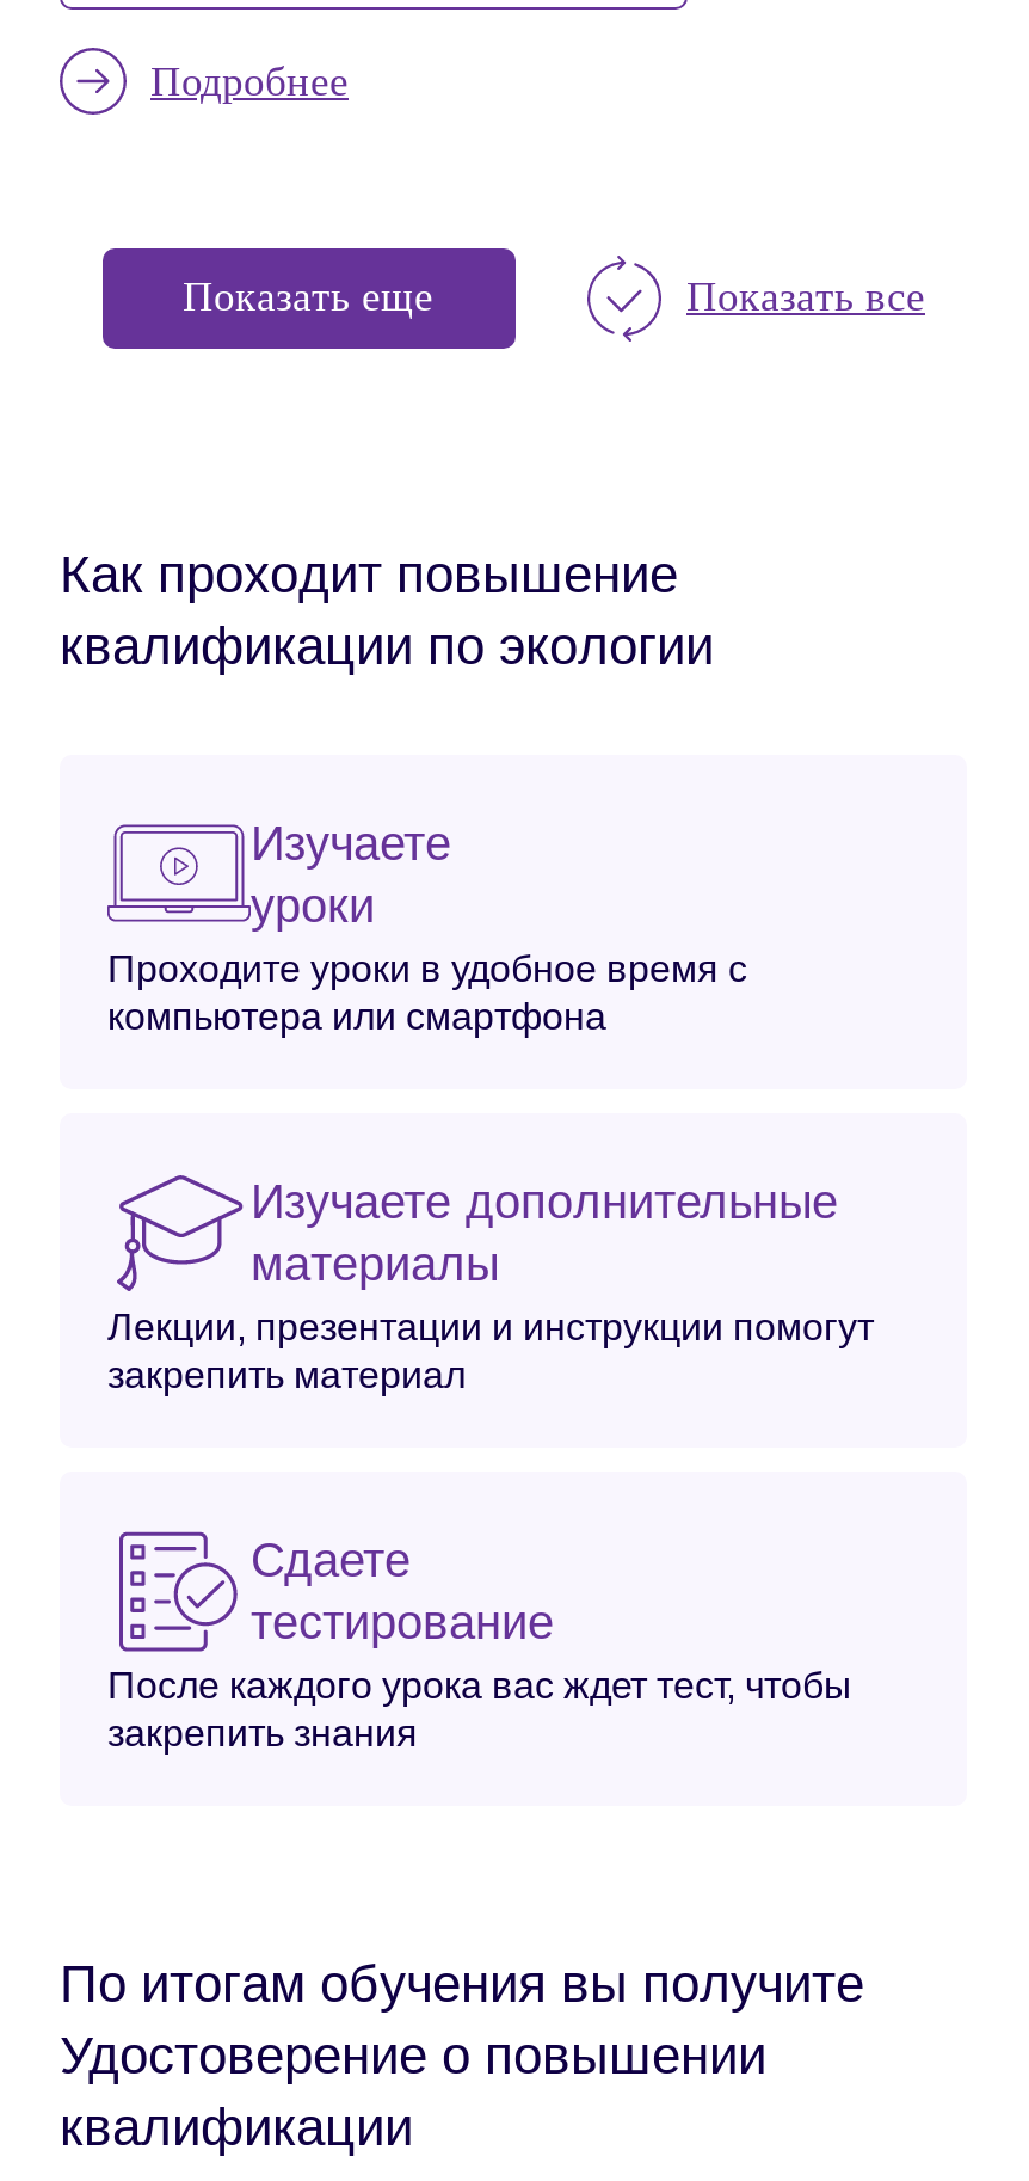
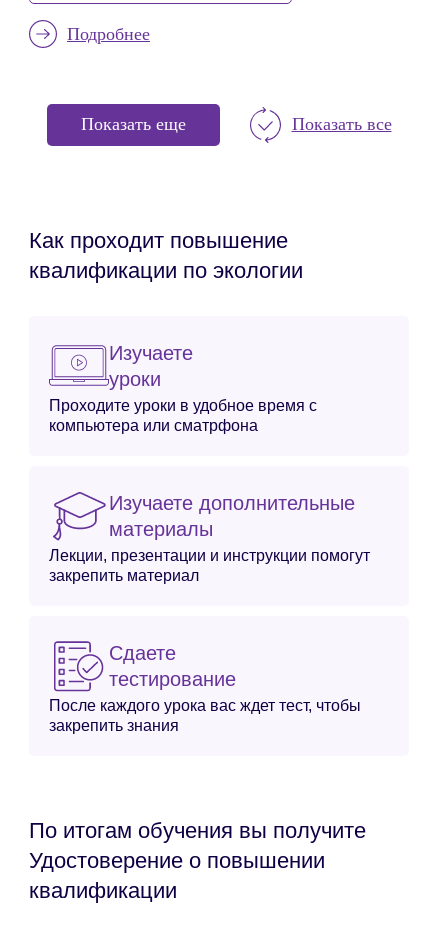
[107,996,606,1037] компьютера или смартфона -> [49,417,258,434] компьютера или сматрфона

